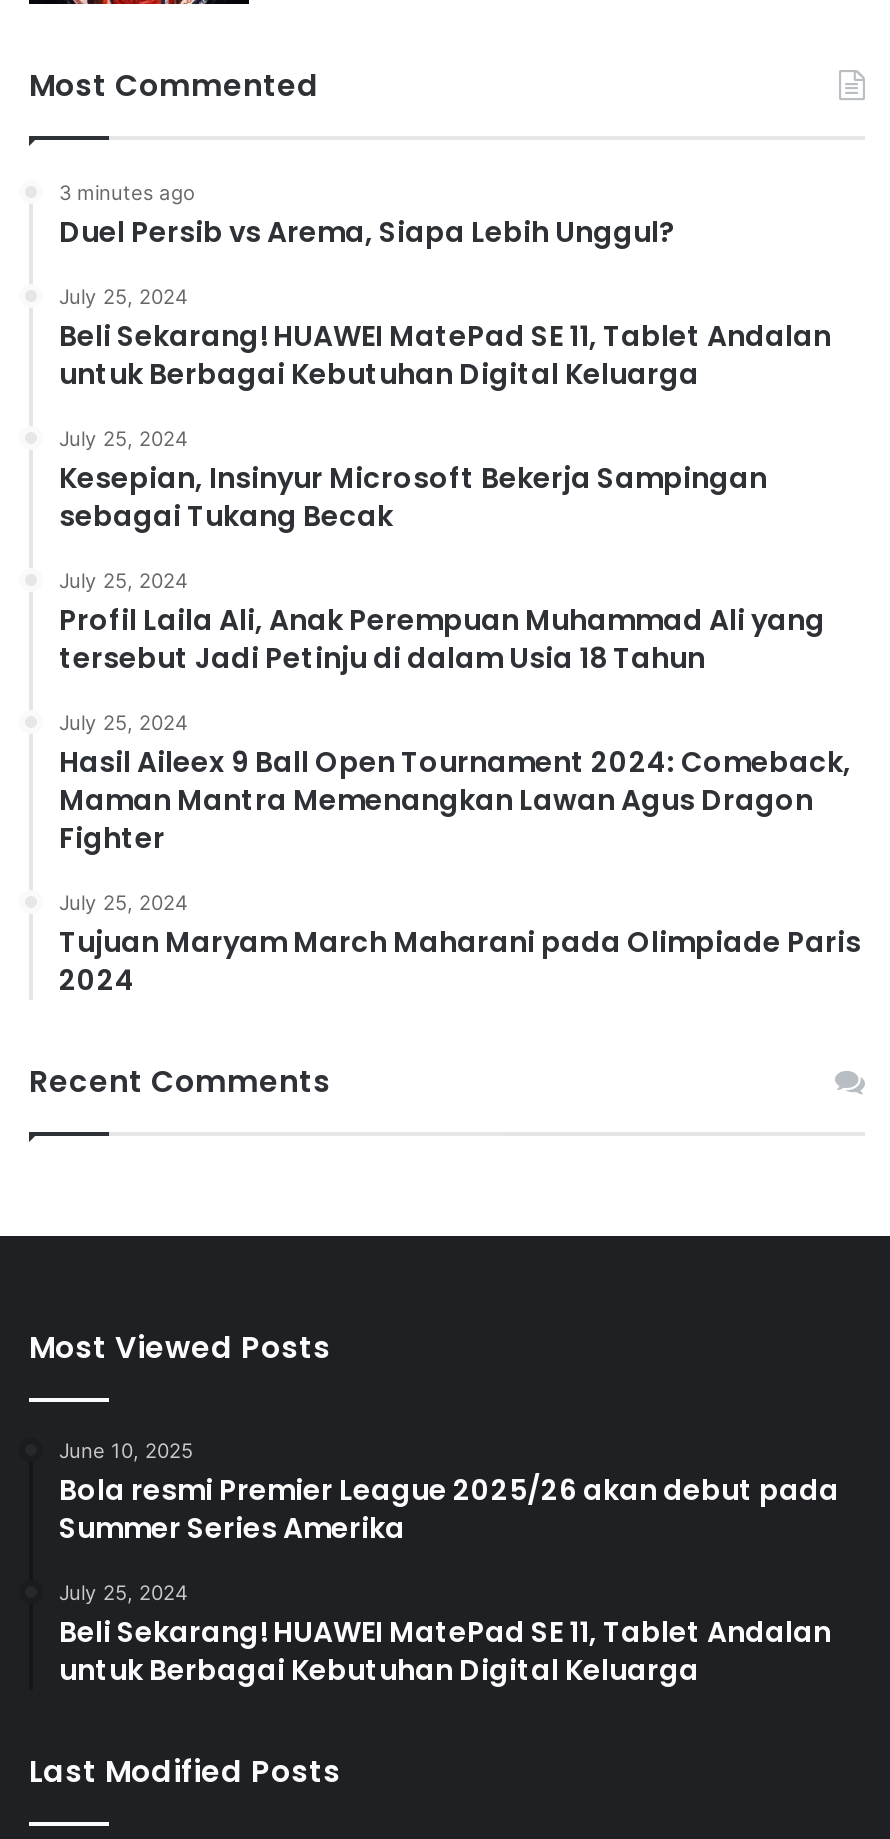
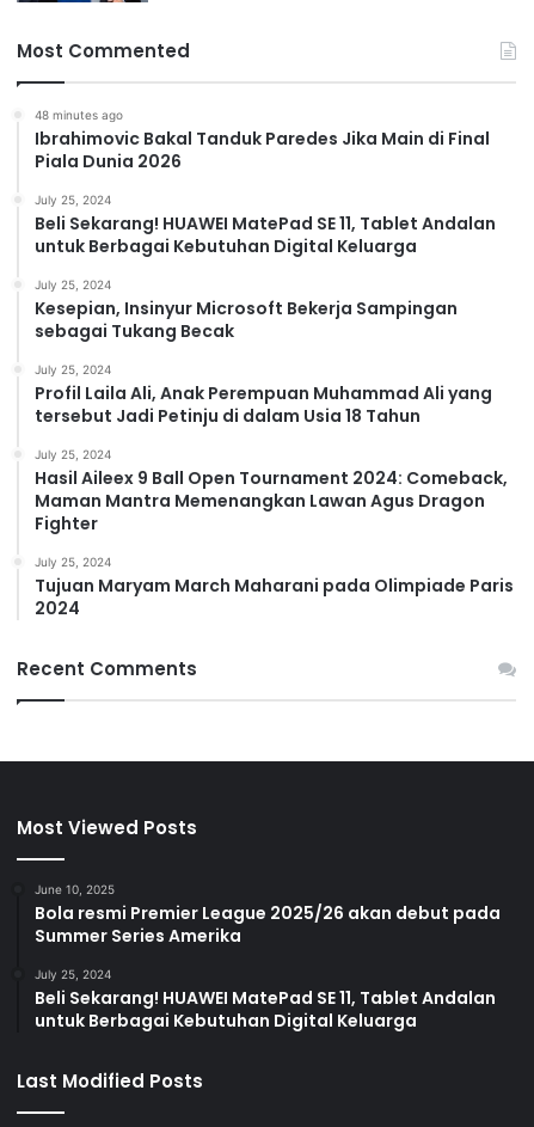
[59,180,675,252] 3 minutes ago | Duel Persib vs Arema, Siapa Lebih Unggul? -> [35,108,490,174] 48 minutes ago | Ibrahimovic Bakal Tanduk Paredes Jika Main di Final | Piala Dunia 2026

